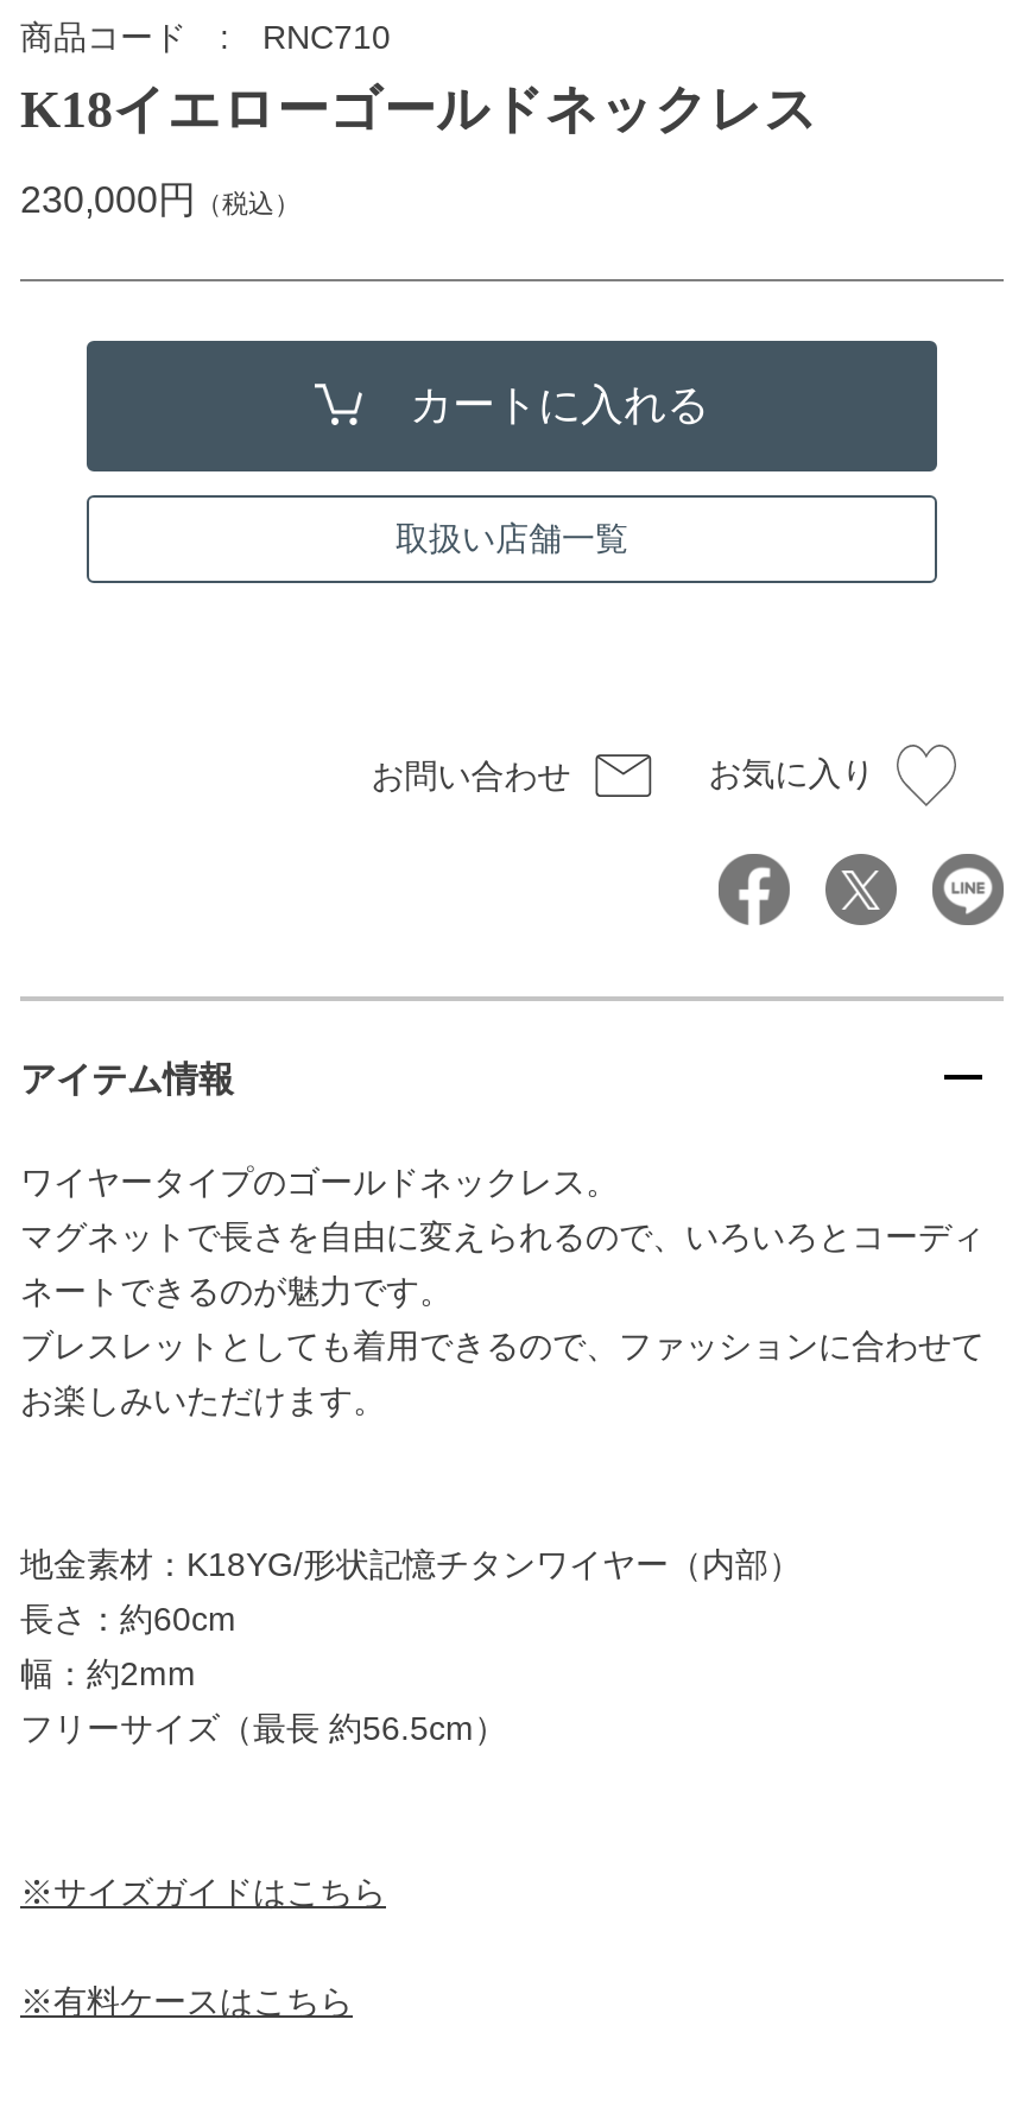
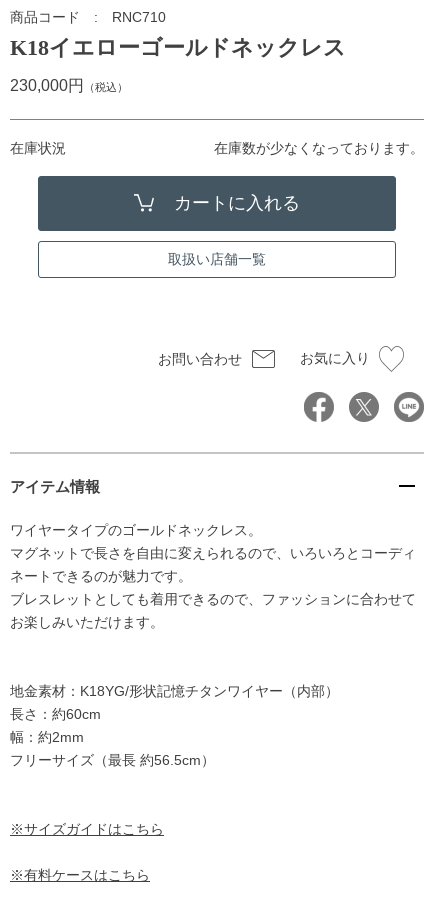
none -> [10,140,424,156] 在庫状況 | 在庫数が少なくなっております。

